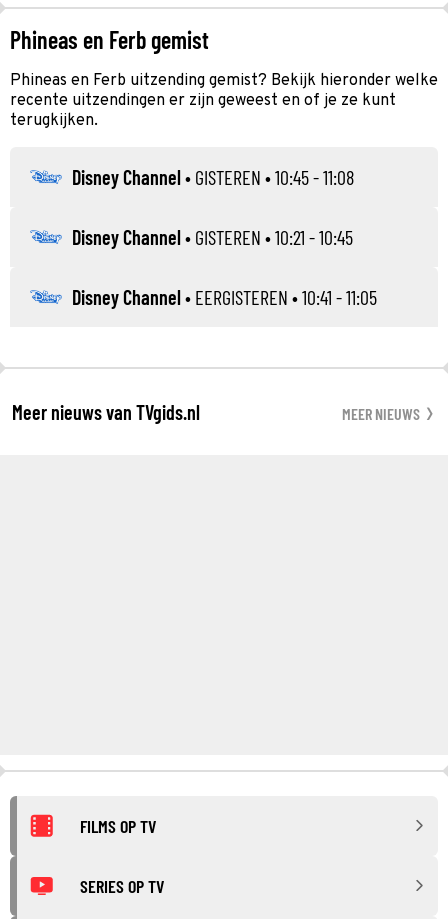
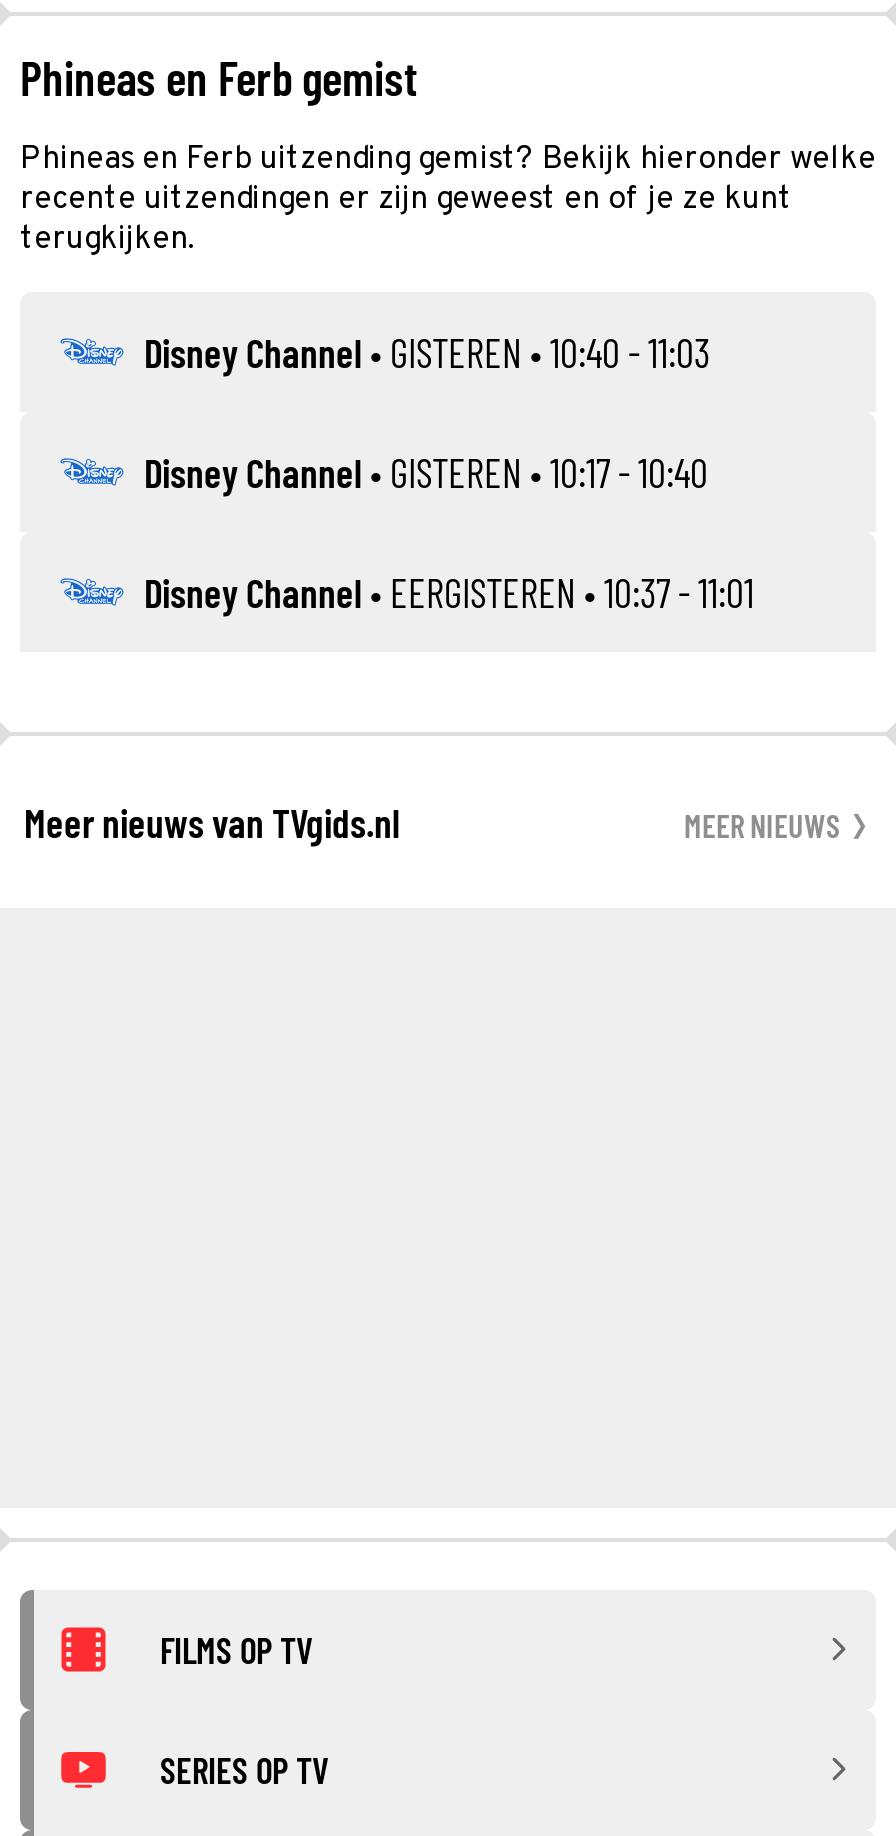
[72,164,354,188] Disney Channel • GISTEREN • 10:45 - 11:08 -> [144,327,710,375] Disney Channel • GISTEREN • 10:40 - 11:03
[72,224,353,248] Disney Channel • GISTEREN • 10:21 - 10:45 -> [144,447,708,495] Disney Channel • GISTEREN • 10:17 - 10:40
[72,284,377,308] Disney Channel • EERGISTEREN • 10:41 - 11:05 -> [144,567,754,615] Disney Channel • EERGISTEREN • 10:37 - 11:01

